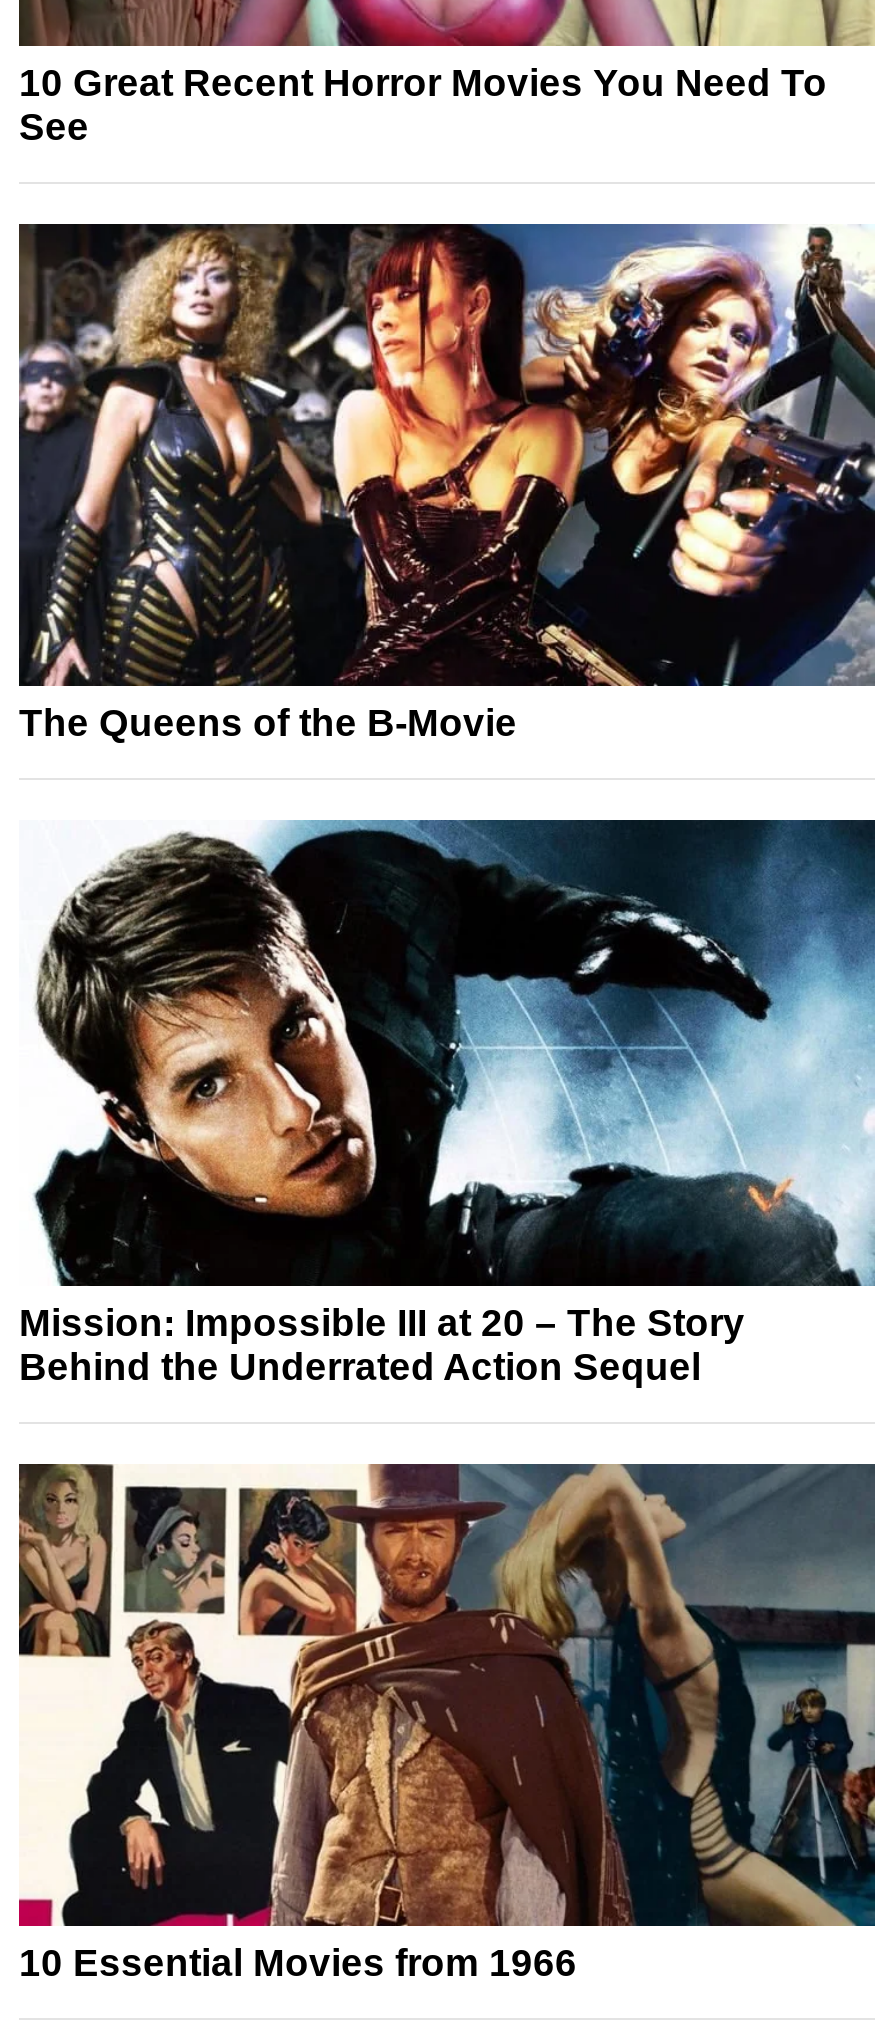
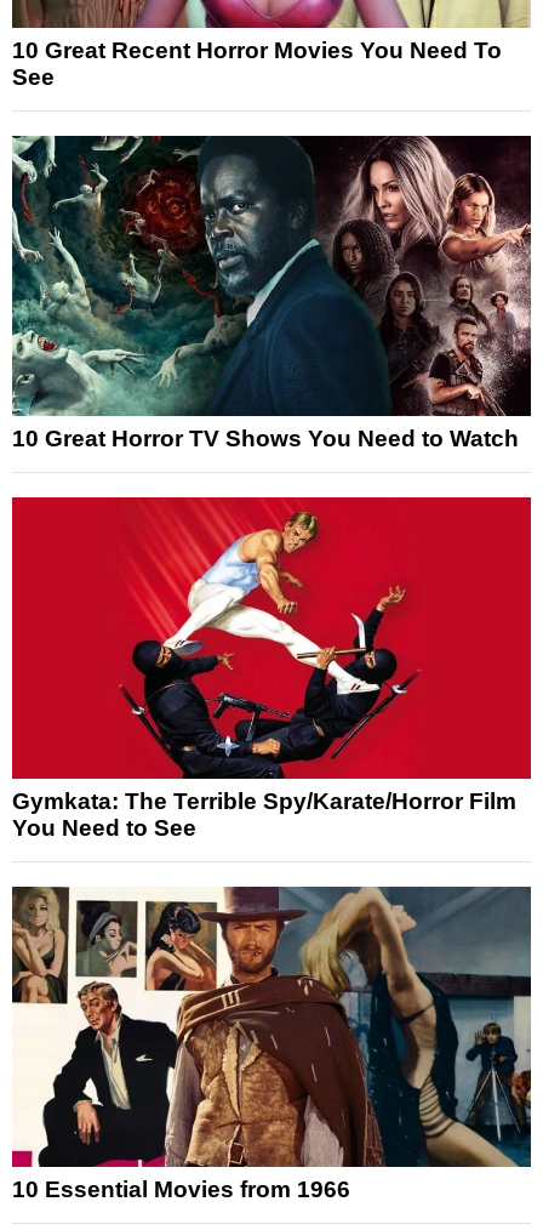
[17,222,877,744] [image] | The Queens of the B-Movie -> [11,135,532,451] [image] | 10 Great Horror TV Shows You Need to Watch
[19,818,877,1388] [image] | Mission: Impossible III at 20 – The Story | Behind the Underrated Action Sequel -> [11,496,532,840] [image] | Gymkata: The Terrible Spy/Karate/Horror Film | You Need to See

